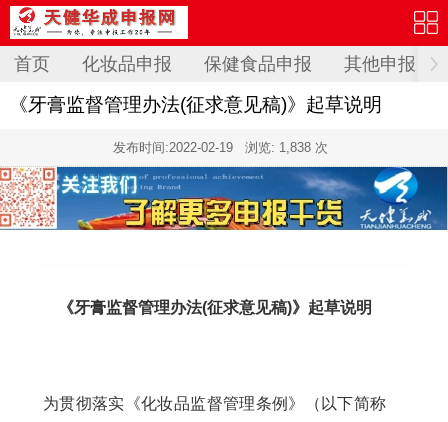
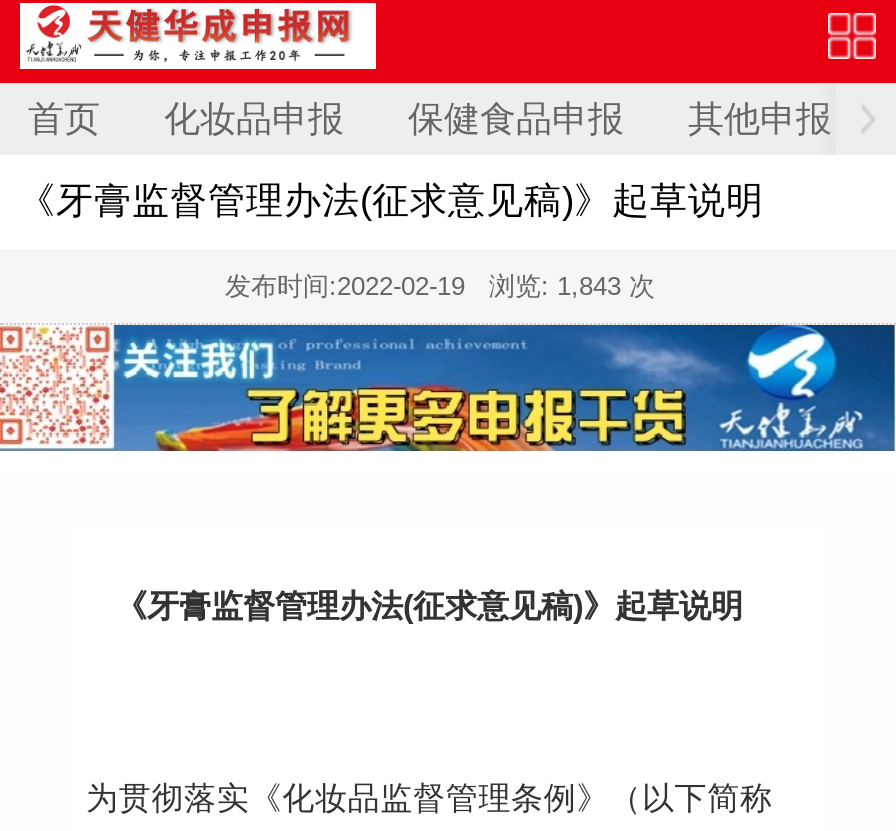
[112,139,335,154] 发布时间:2022-02-19浏览: 1,838 次 -> [225,270,671,300] 发布时间:2022-02-19浏览: 1,843 次

